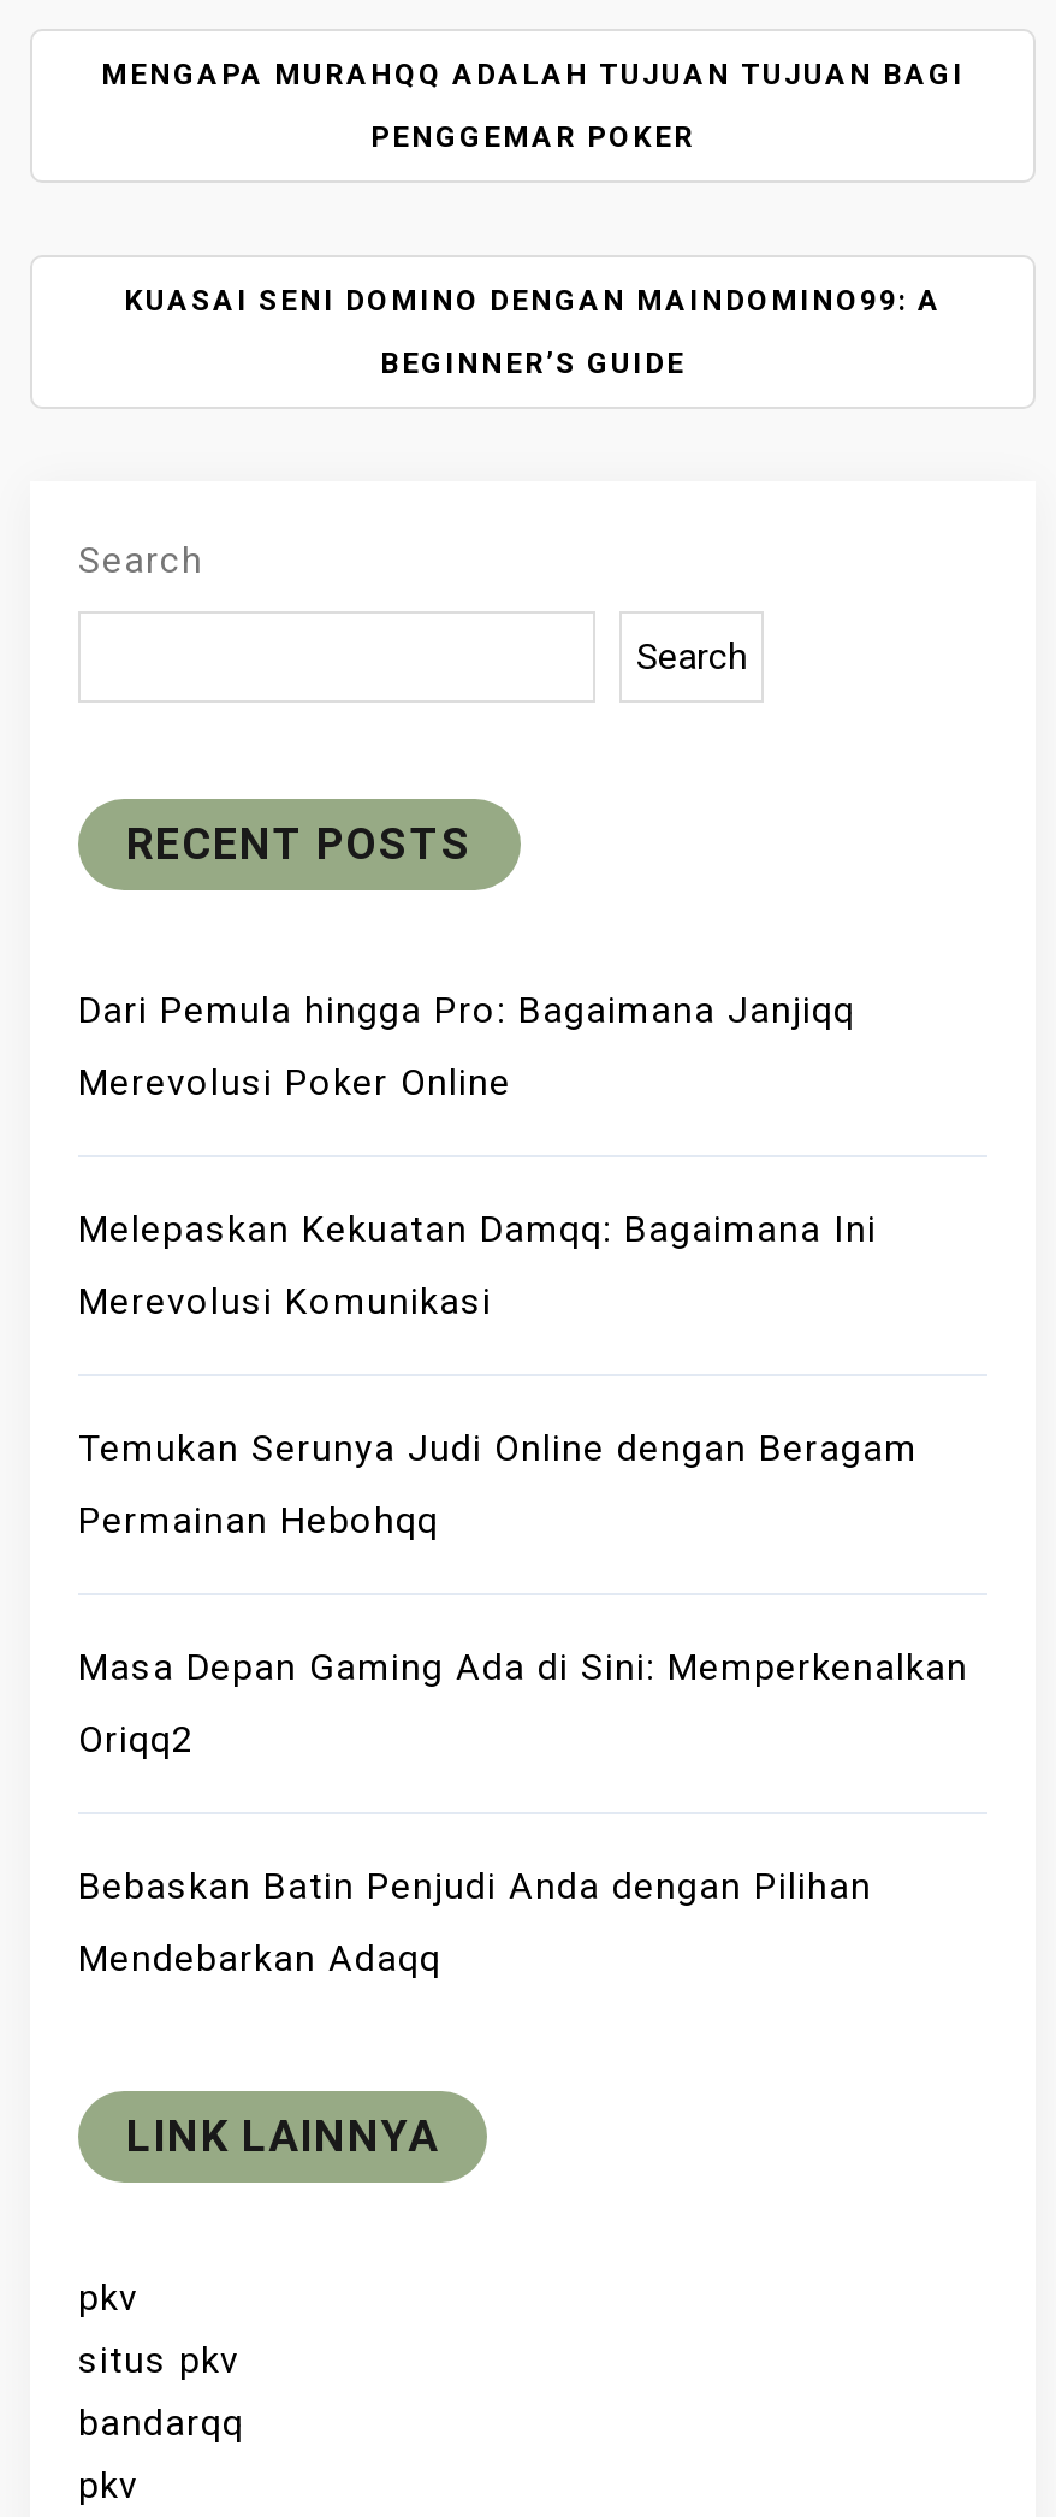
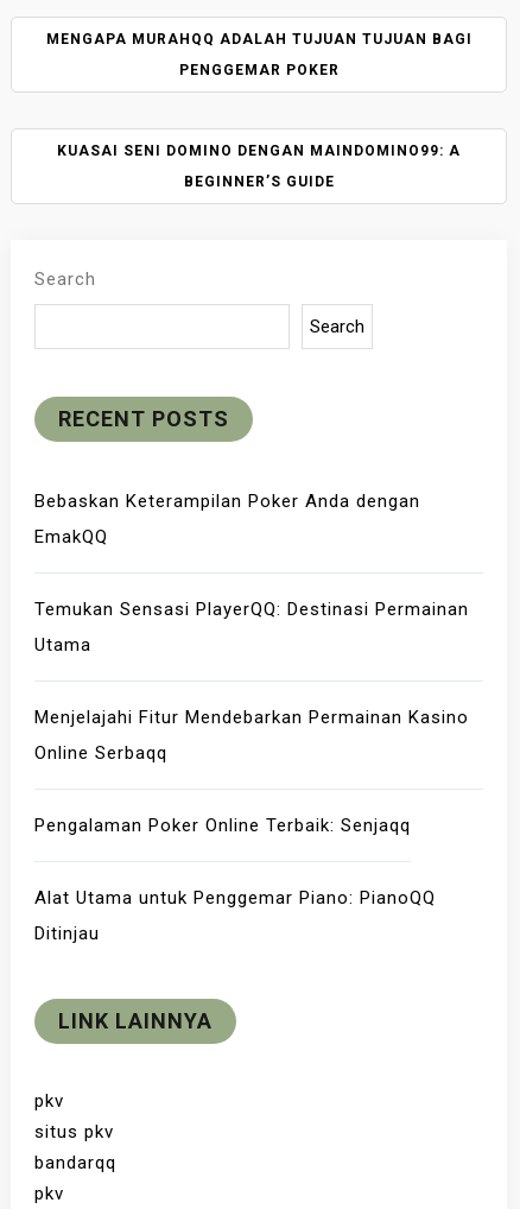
[78,989,968,1980] Dari Pemula hingga Pro: Bagaimana Janjiqq | Merevolusi Poker Online | Melepaskan Kekuatan Damqq: Bagaimana Ini | Merevolusi Komunikasi | Temukan Serunya Judi Online dengan Beragam | Permainan Hebohqq | Masa Depan Gaming Ada di Sini: Memperkenalkan | Oriqq2 | Bebaskan Batin Penjudi Anda dengan Pilihan | Mendebarkan Adaqq -> [34,490,469,944] Bebaskan Keterampilan Poker Anda dengan | EmakQQ | Temukan Sensasi PlayerQQ: Destinasi Permainan | Utama | Menjelajahi Fitur Mendebarkan Permainan Kasino | Online Serbaqq | Pengalaman Poker Online Terbaik: Senjaqq | Alat Utama untuk Penggemar Piano: PianoQQ | Ditinjau

